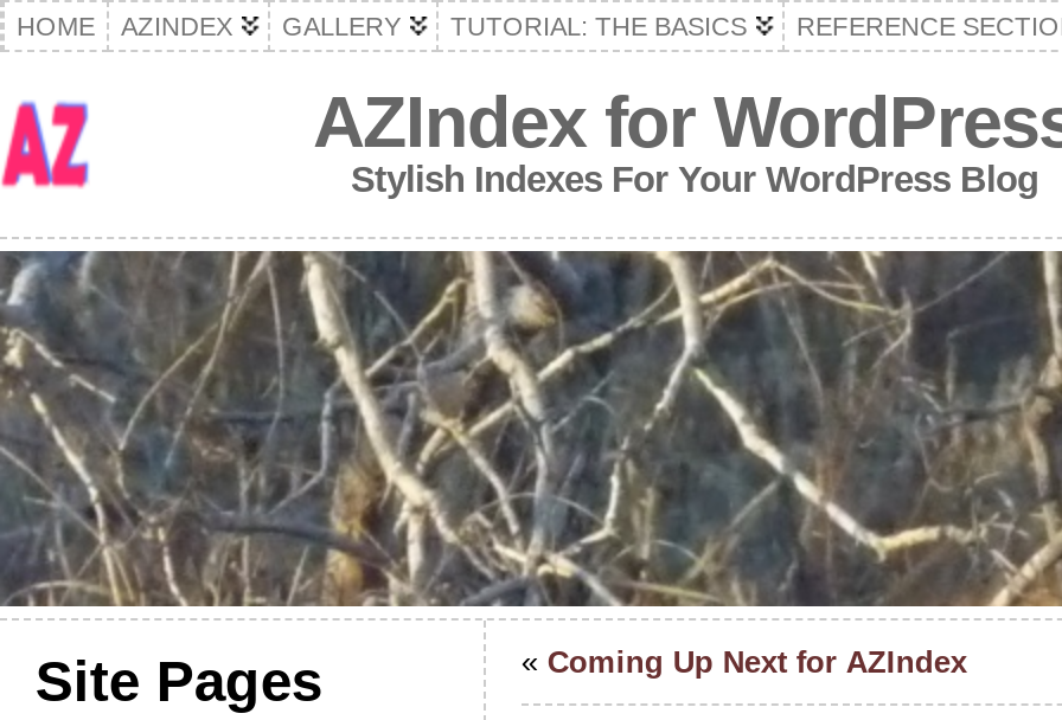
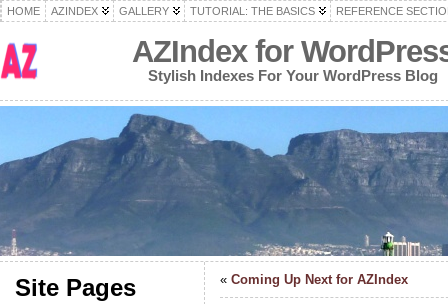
[7,249,1055,609] [image] -> [3,105,445,257] [image]

